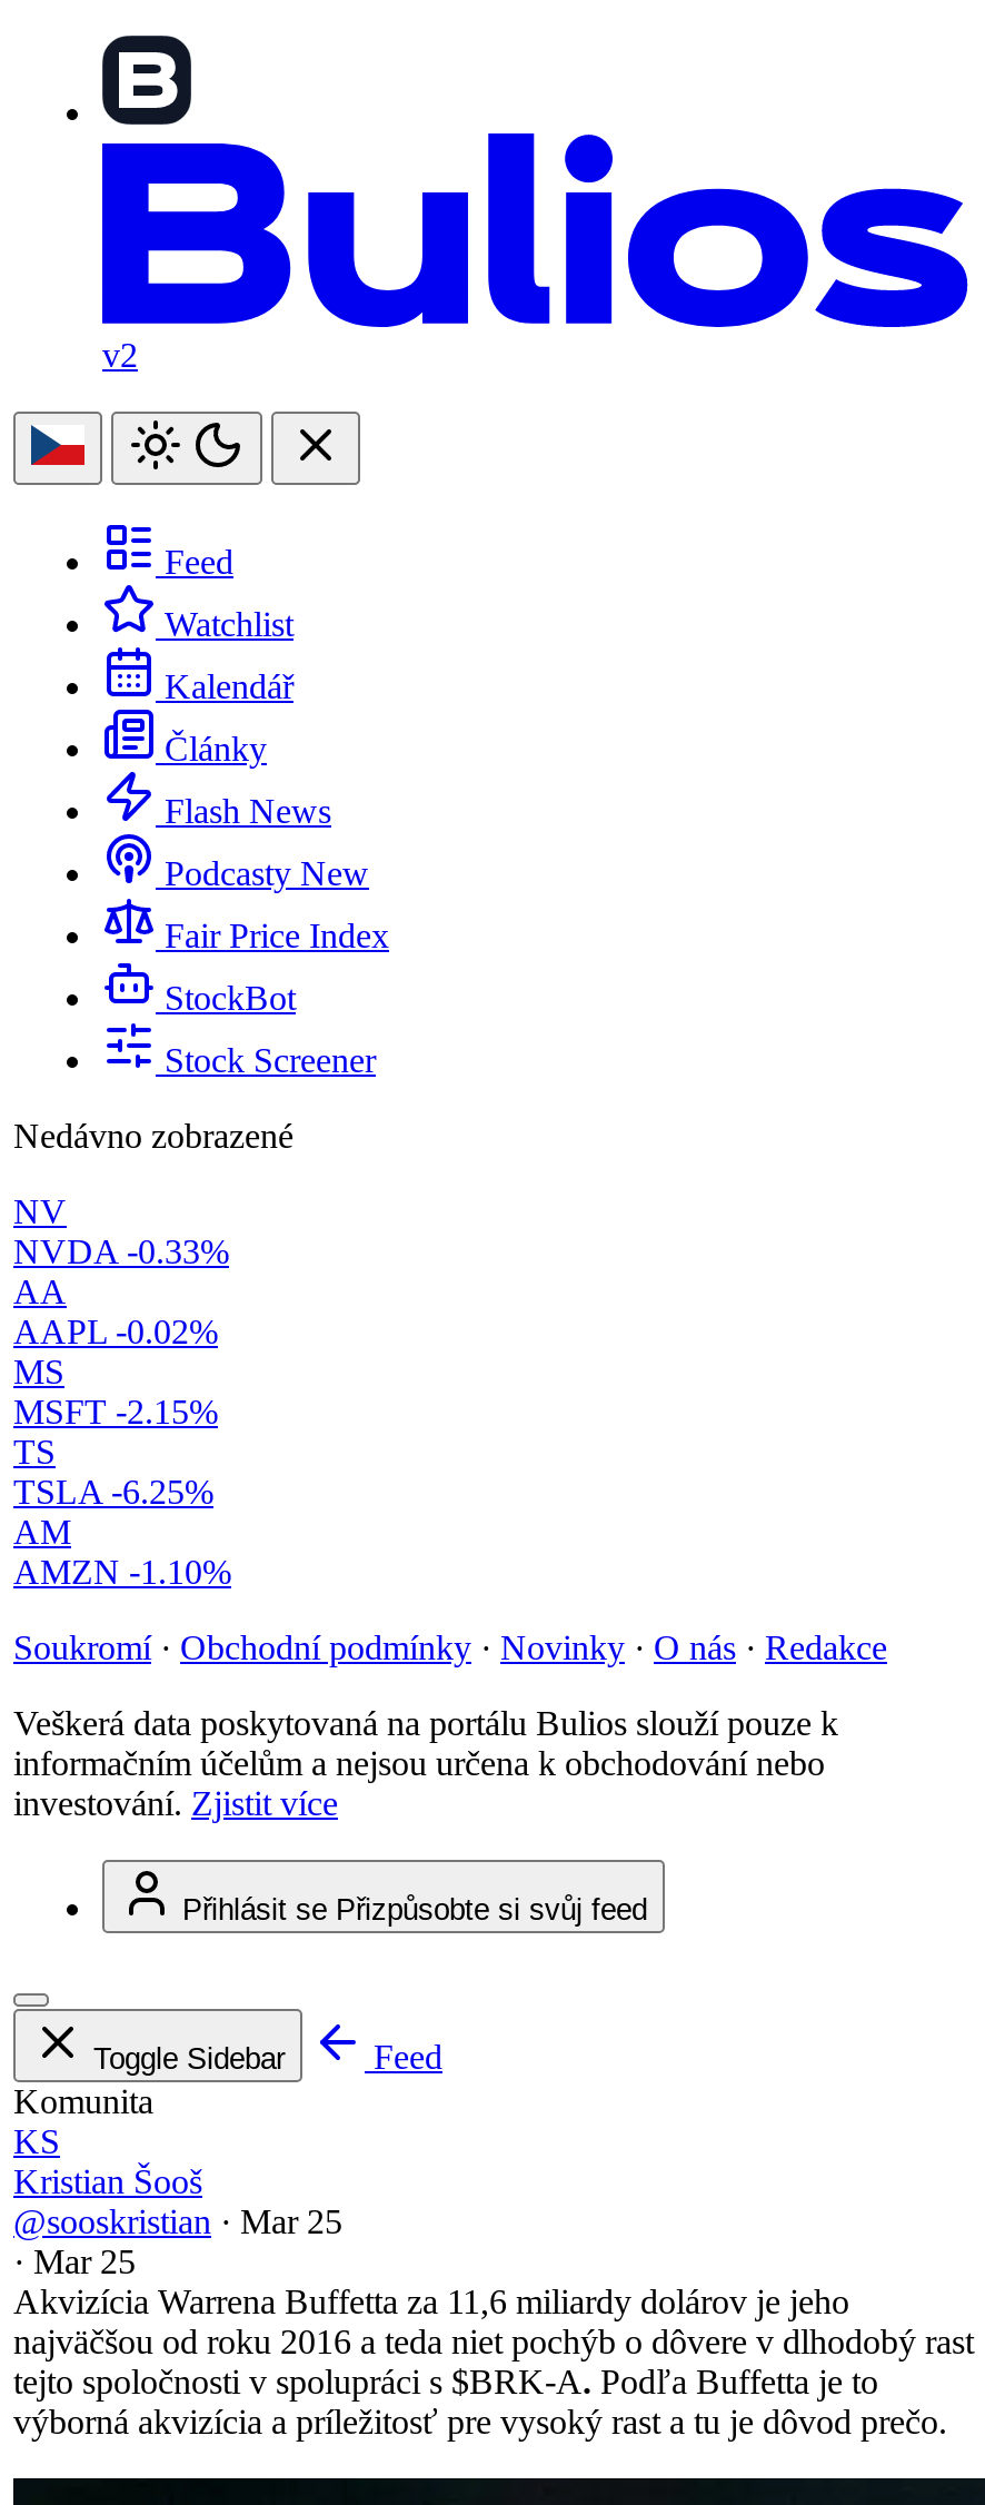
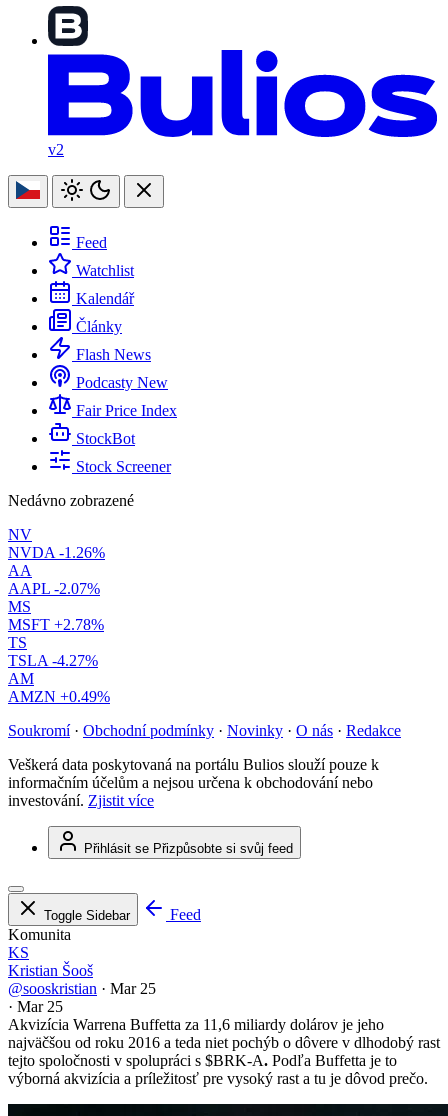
[13,1233,229,1271] NVDA -0.33% -> [8,544,105,561] NVDA -1.26%
[13,1313,218,1351] AAPL -0.02% -> [8,580,100,597] AAPL -2.07%
[13,1393,218,1431] MSFT -2.15% -> [8,616,104,633] MSFT +2.78%
[13,1473,213,1511] TSLA -6.25% -> [8,652,98,669] TSLA -4.27%
[13,1553,231,1591] AMZN -1.10% -> [8,688,110,705] AMZN +0.49%

